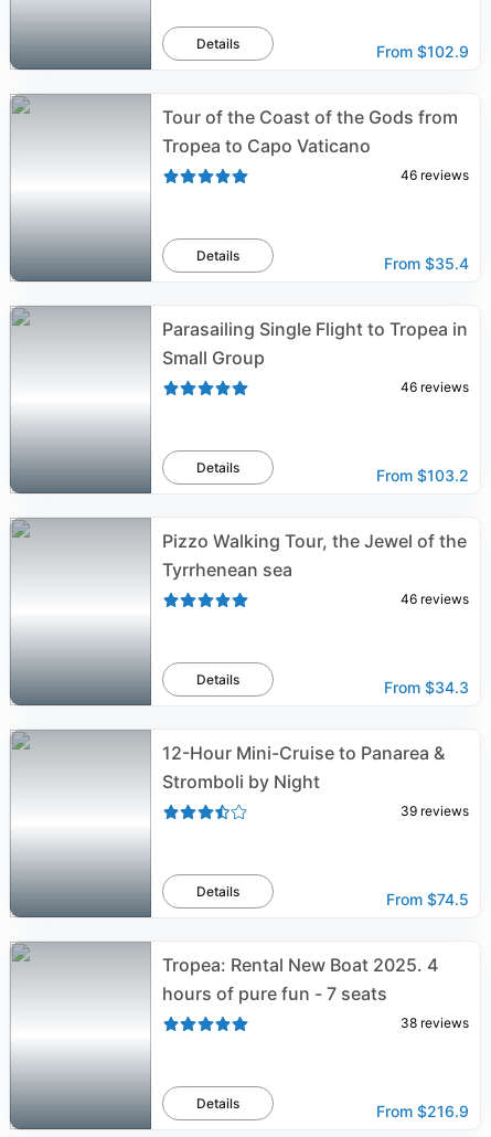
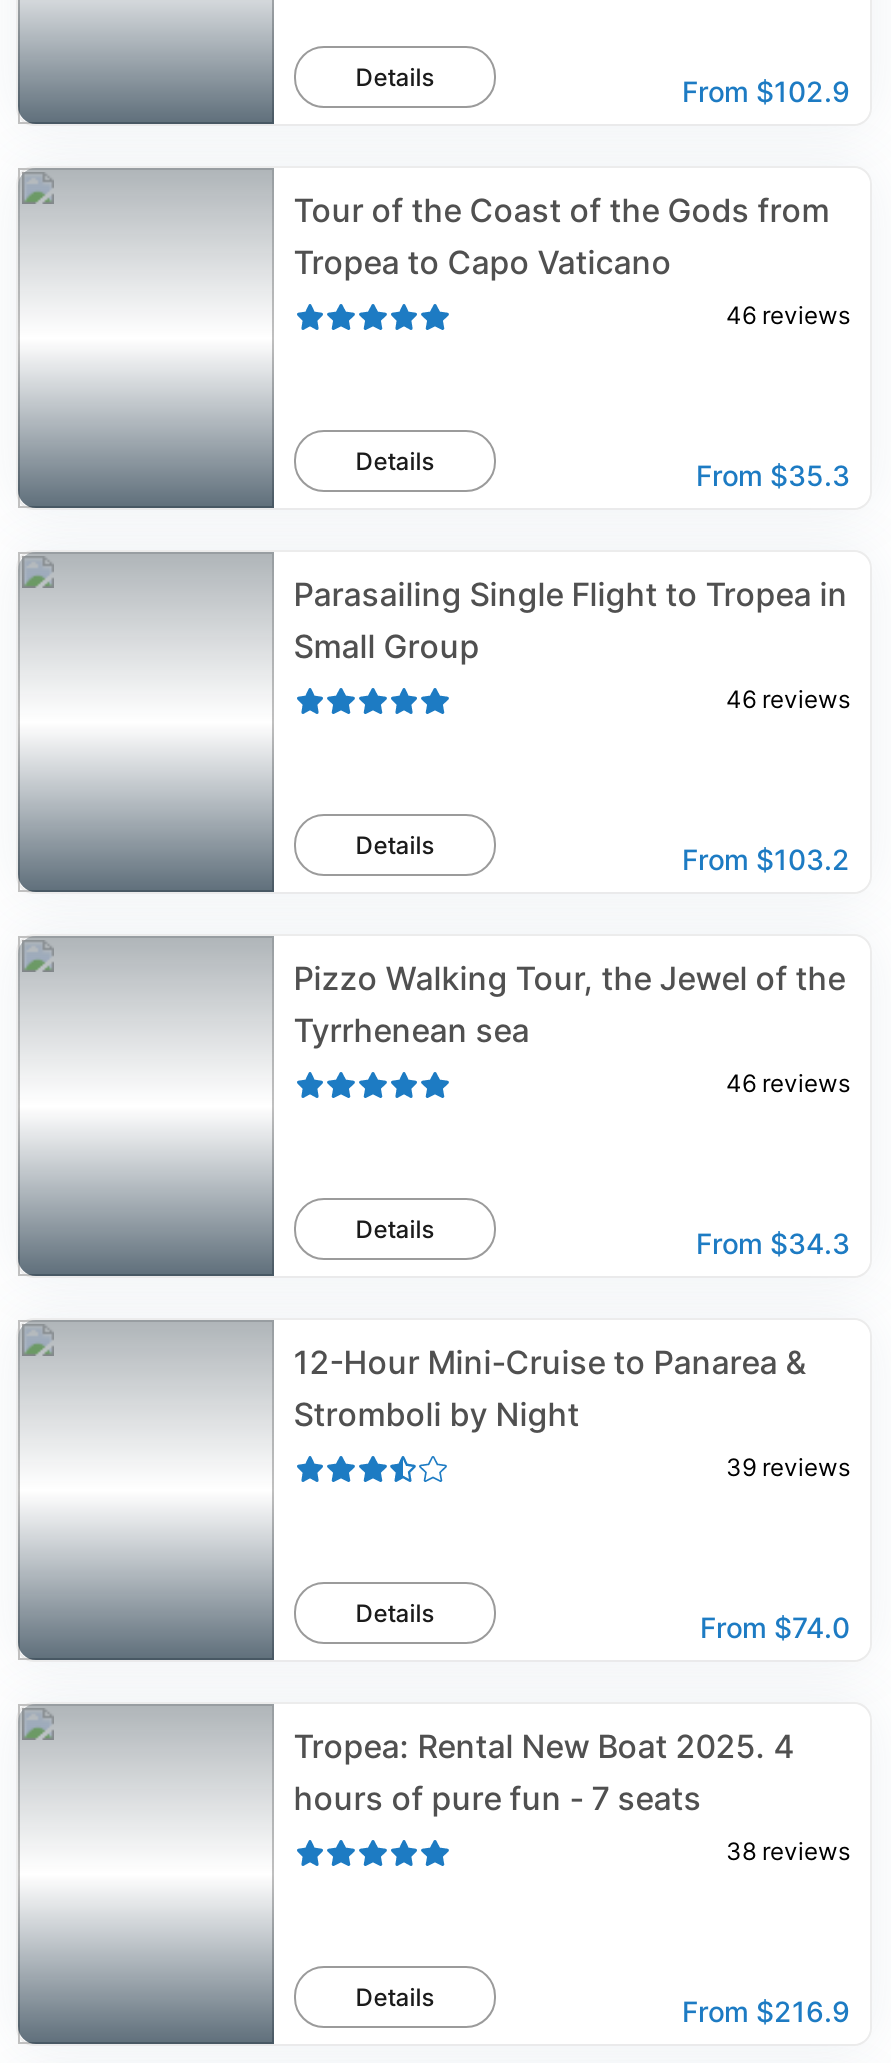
[384,254,469,273] From $35.4 -> [696,458,850,492] From $35.3
[386,890,469,908] From $74.5 -> [700,1610,850,1644] From $74.0

